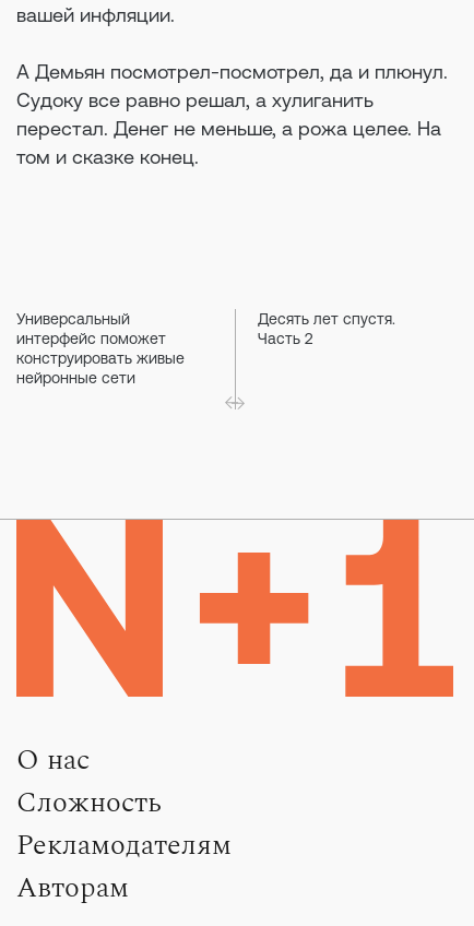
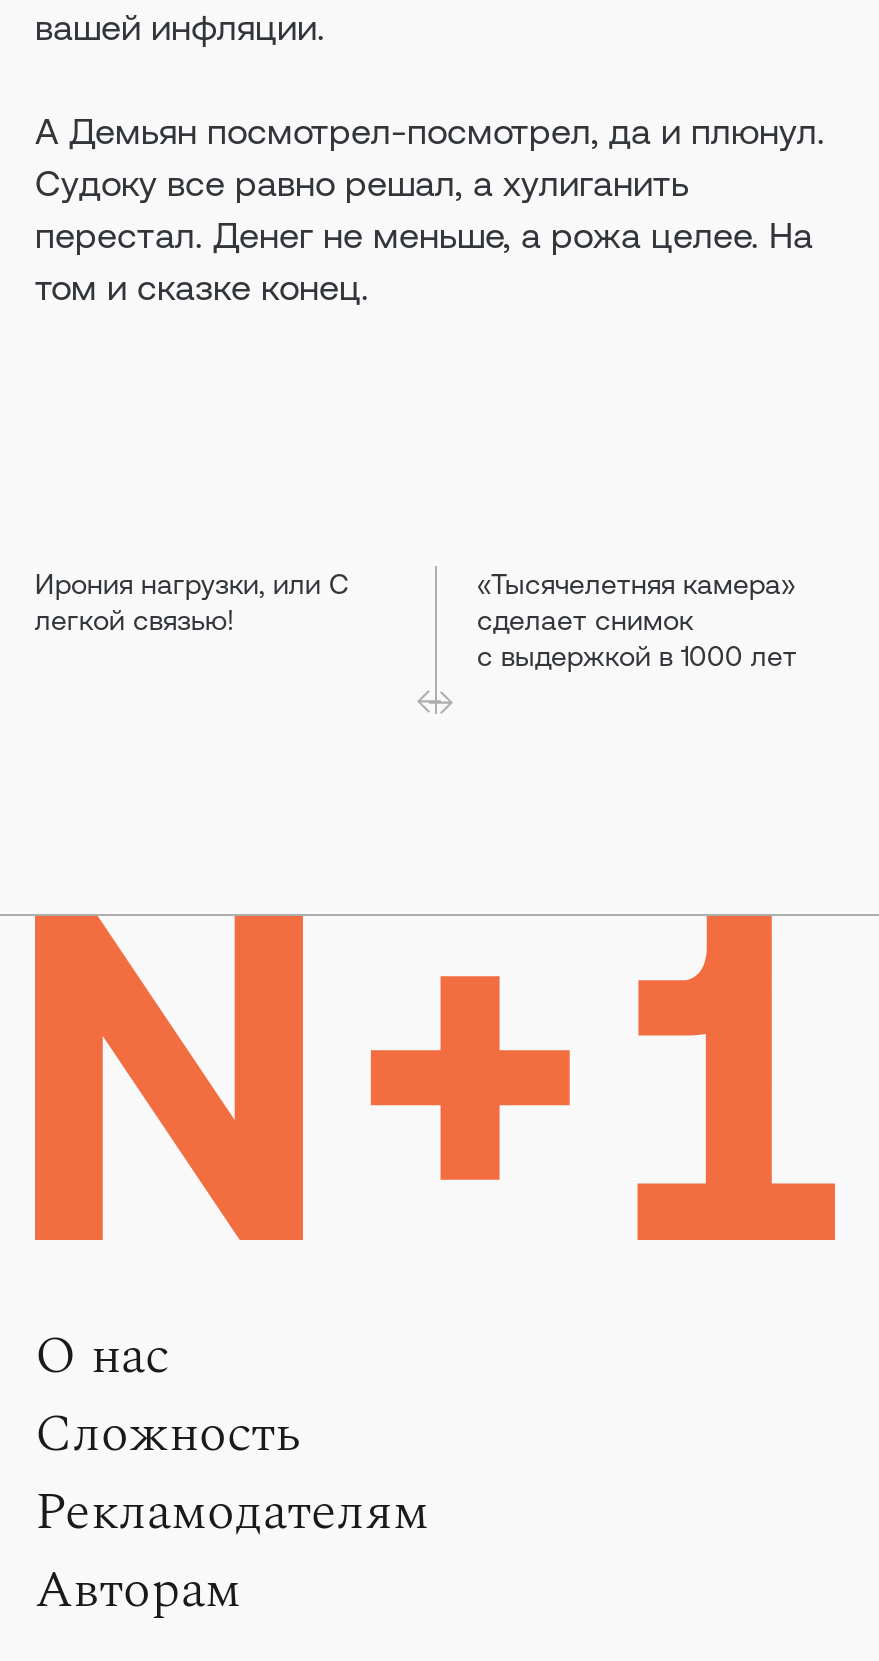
[16,310,185,387] Универсальный | интерфейс поможет | конструировать живые | нейронные сети -> [35,568,349,636] Ирония нагрузки, или С | легкой связью!
[258,310,395,347] Десять лет спустя. | Часть 2 -> [477,568,797,672] «Тысячелетняя камера» | сделает снимок | с выдержкой в 1000 лет

